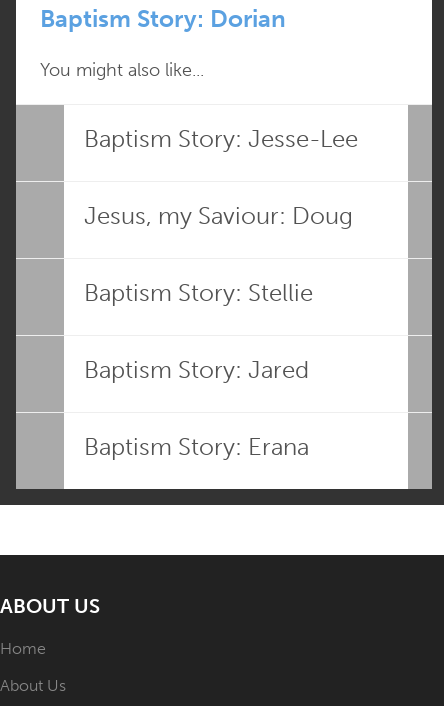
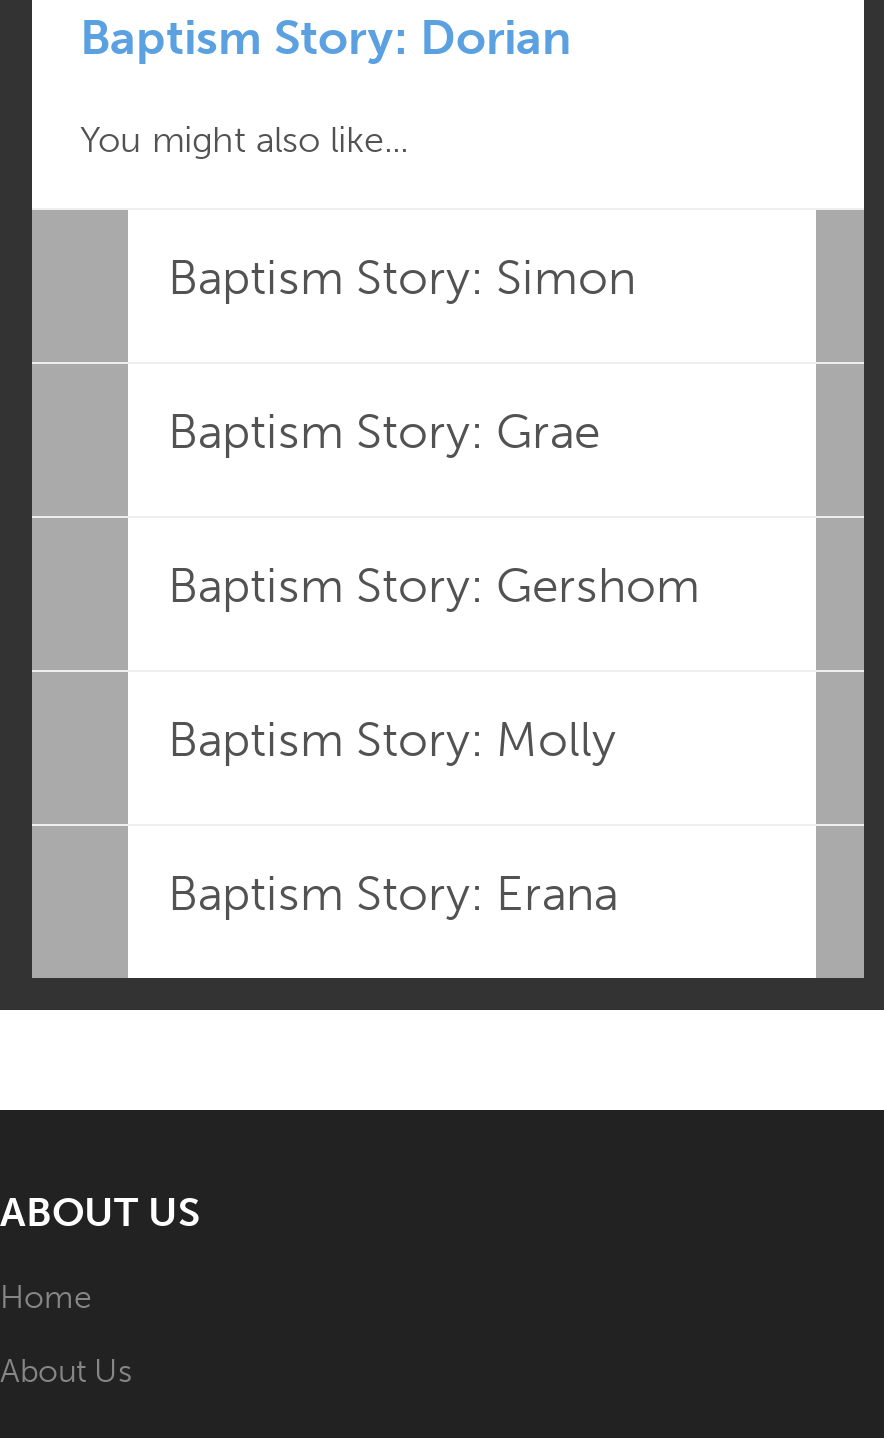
[84,124,358,153] Baptism Story: Jesse-Lee -> [168,248,636,306] Baptism Story: Simon
[84,201,353,230] Jesus, my Saviour: Doug -> [168,402,600,460] Baptism Story: Grae
[84,278,313,307] Baptism Story: Stellie -> [168,556,700,614] Baptism Story: Gershom
[84,355,309,384] Baptism Story: Jared -> [168,710,616,768] Baptism Story: Molly

